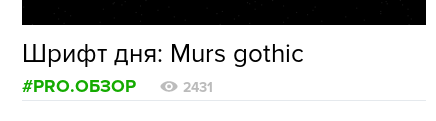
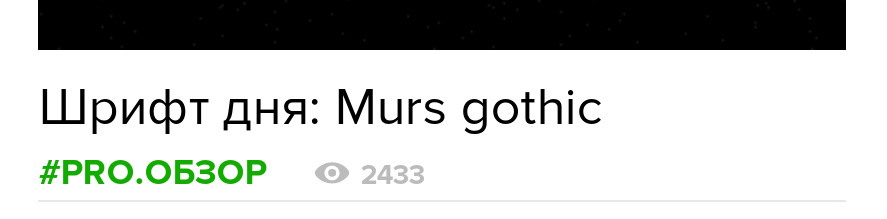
[183,79,213,96] 2431 -> [361,159,425,193] 2433

